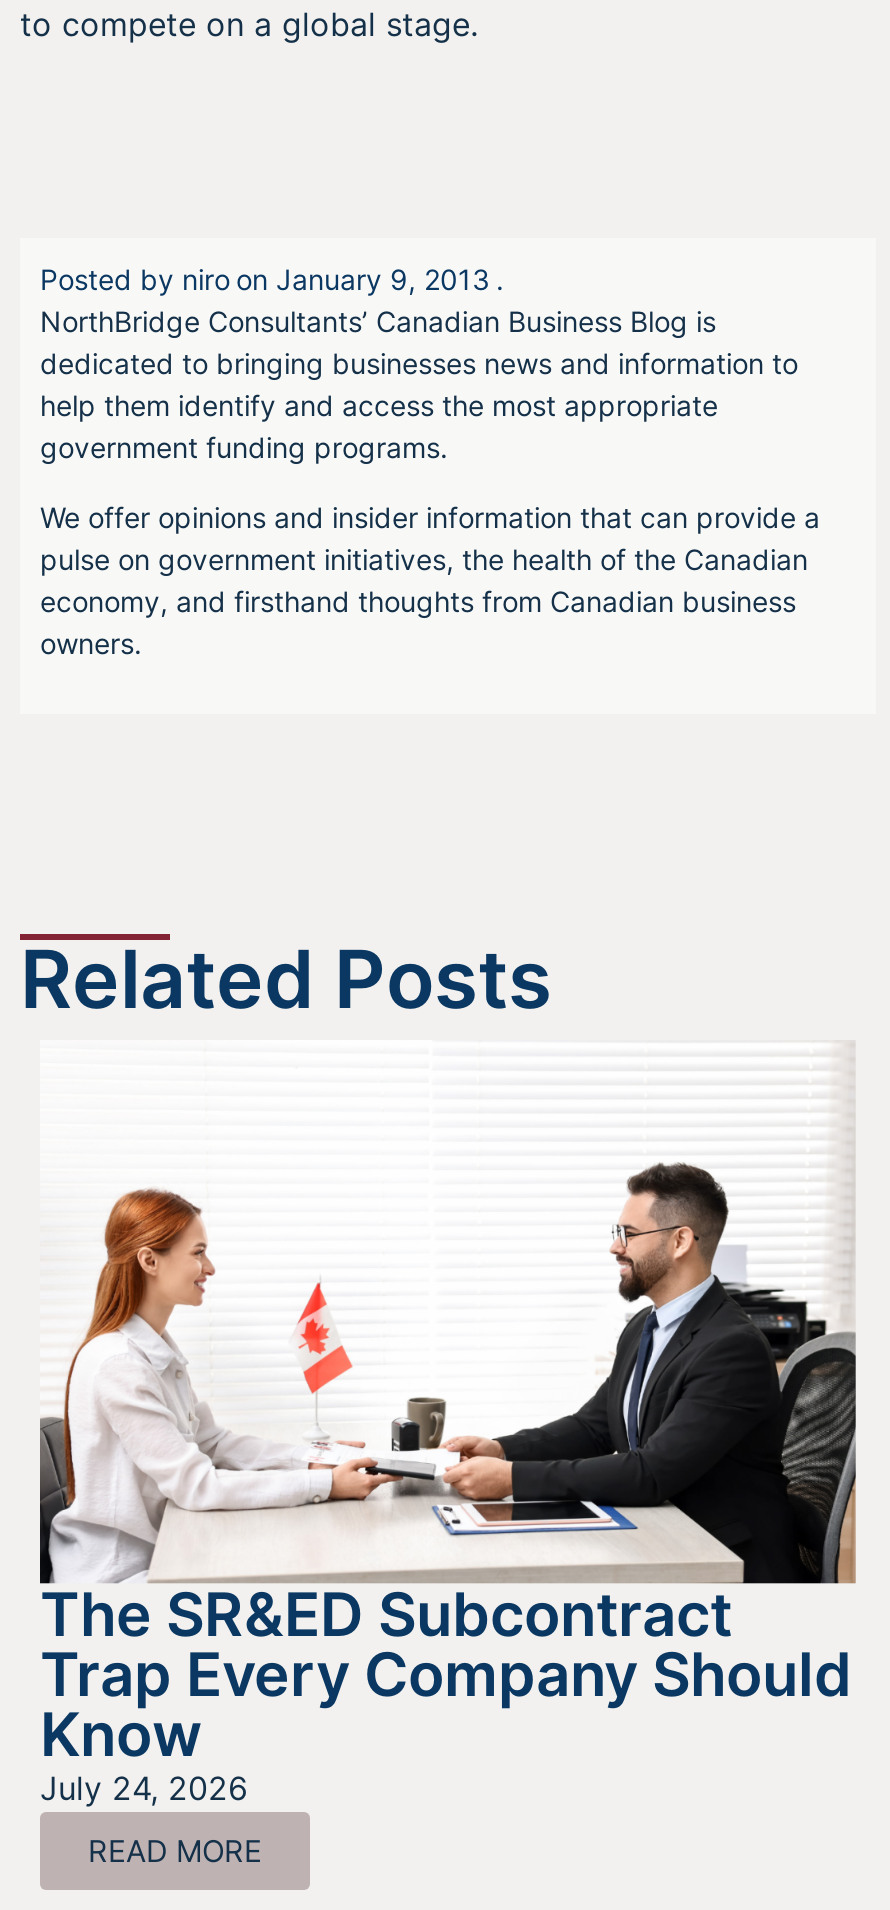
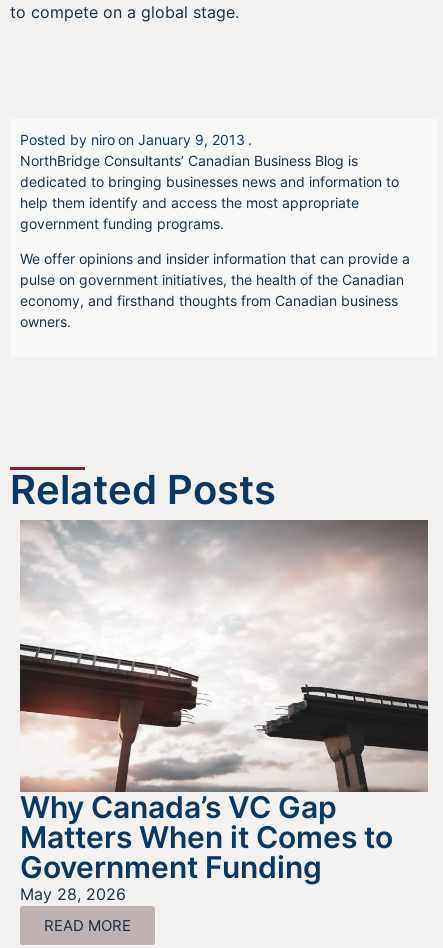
[38,1040,856,1807] [image] | The SR&ED Subcontract | Trap Every Company Should | Know | July 24, 2026 -> [19,519,429,903] [image] | Why Canada’s VC Gap | Matters When it Comes to | Government Funding | May 28, 2026

